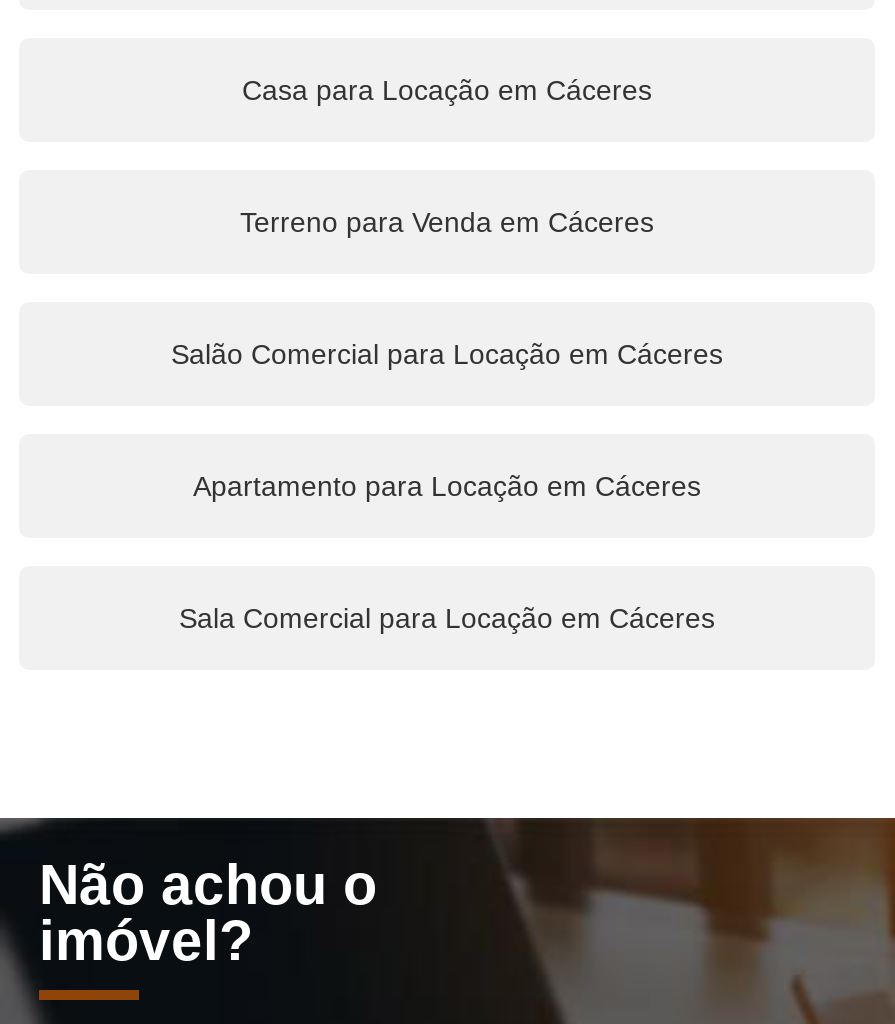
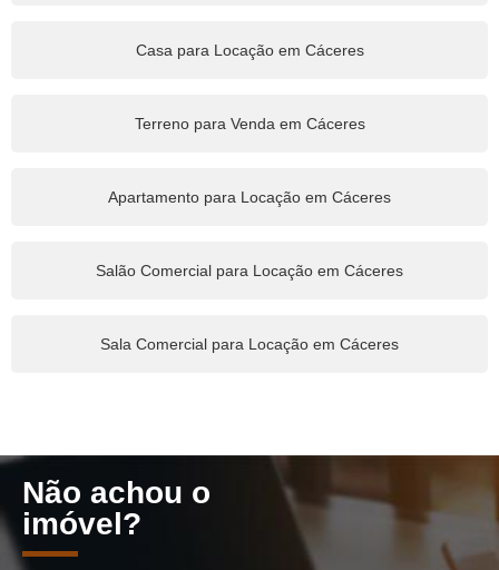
moved [171,338,723,370] -> [96,262,403,280]: Salão Comercial para Locação em Cáceres
moved [193,470,701,502] -> [108,188,391,206]: Apartamento para Locação em Cáceres

